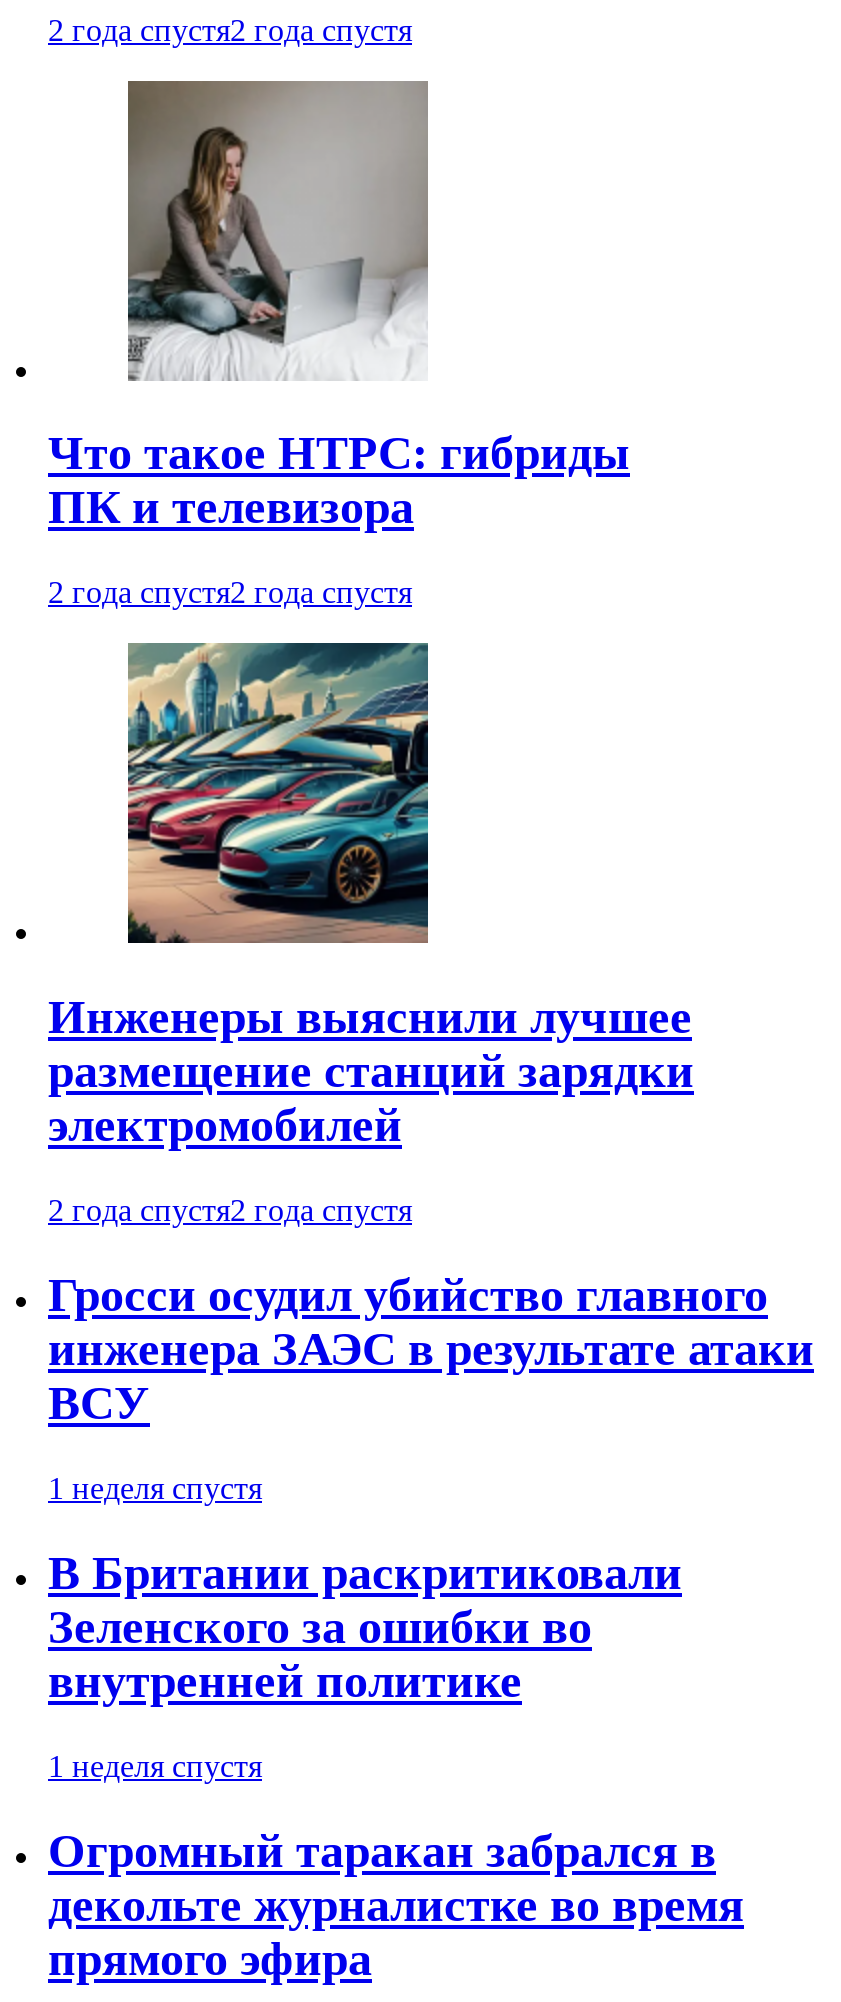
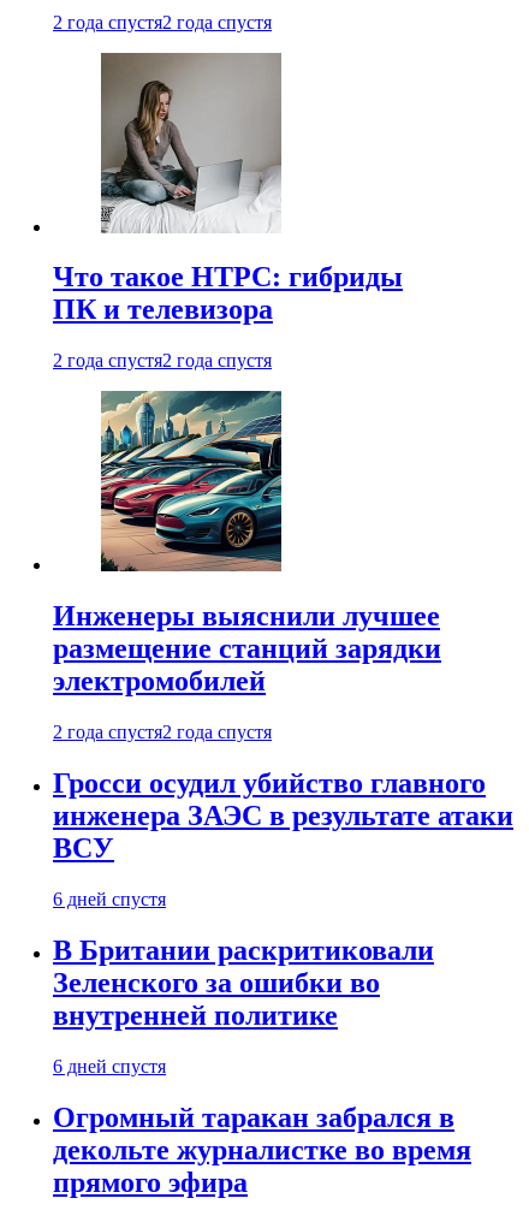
[48,1471,262,1505] 1 неделя спустя -> [53,889,166,909] 6 дней спустя
[48,1749,262,1783] 1 неделя спустя -> [53,1056,166,1076] 6 дней спустя

